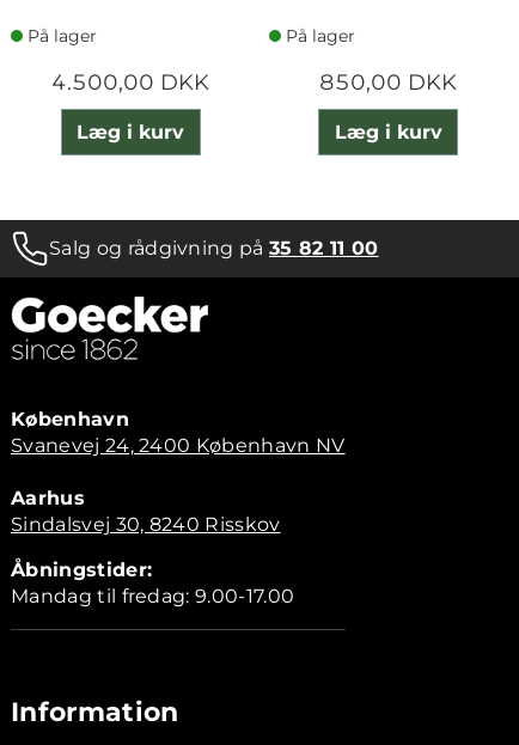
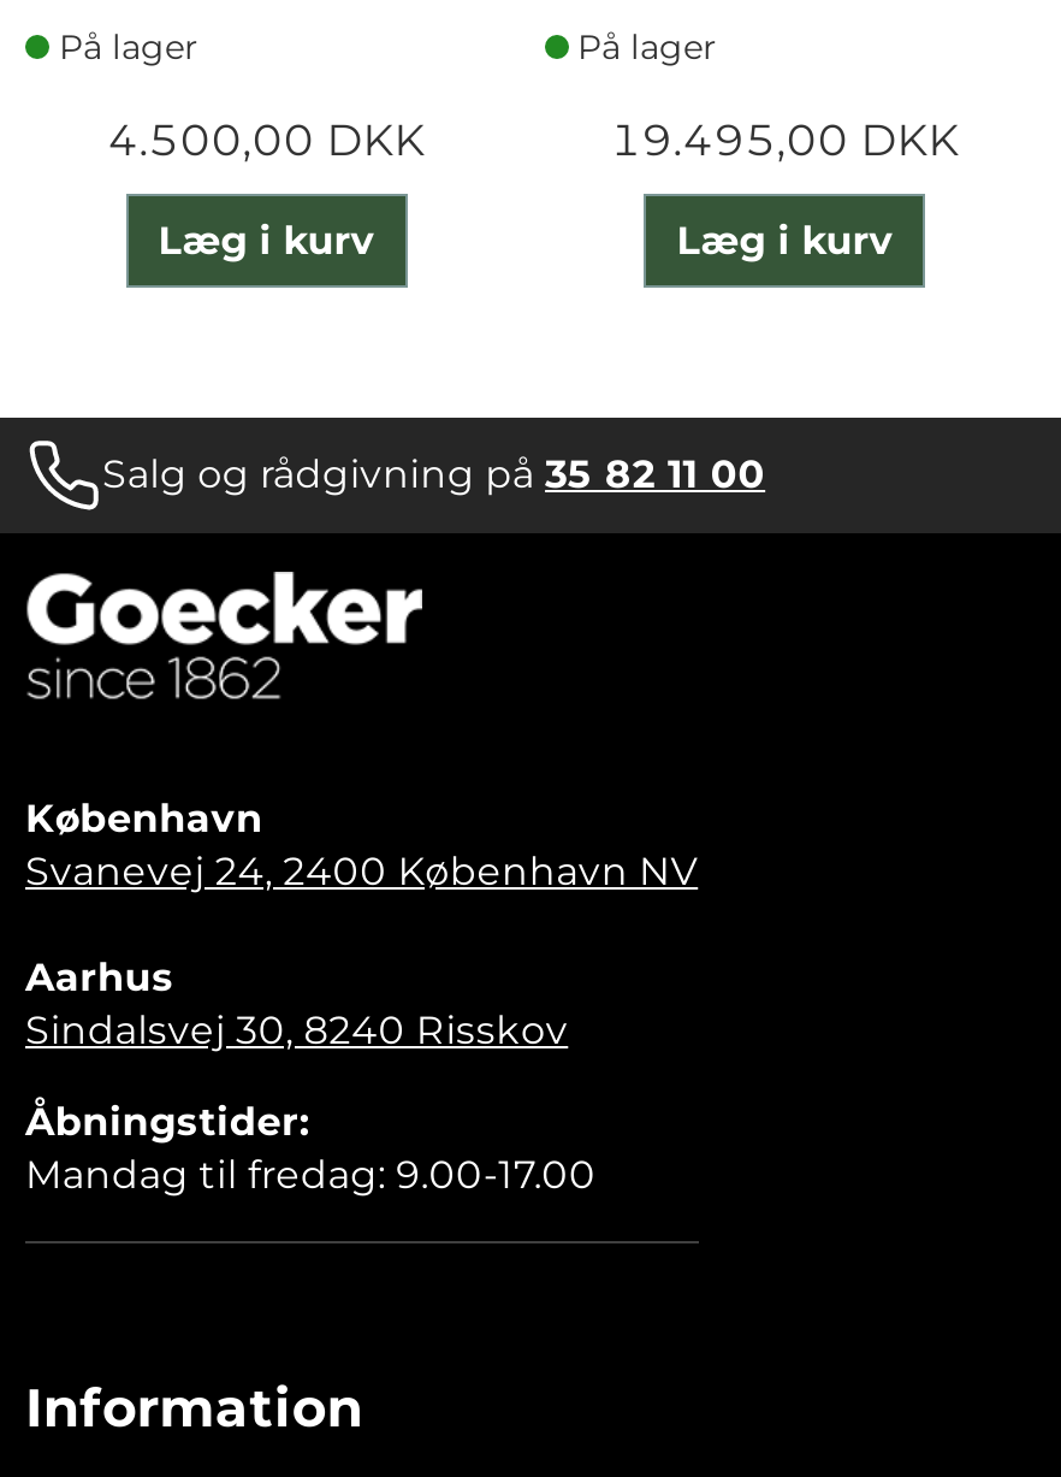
[320,70,457,96] 850,00 DKK -> [610,115,959,168] 19.495,00 DKK

